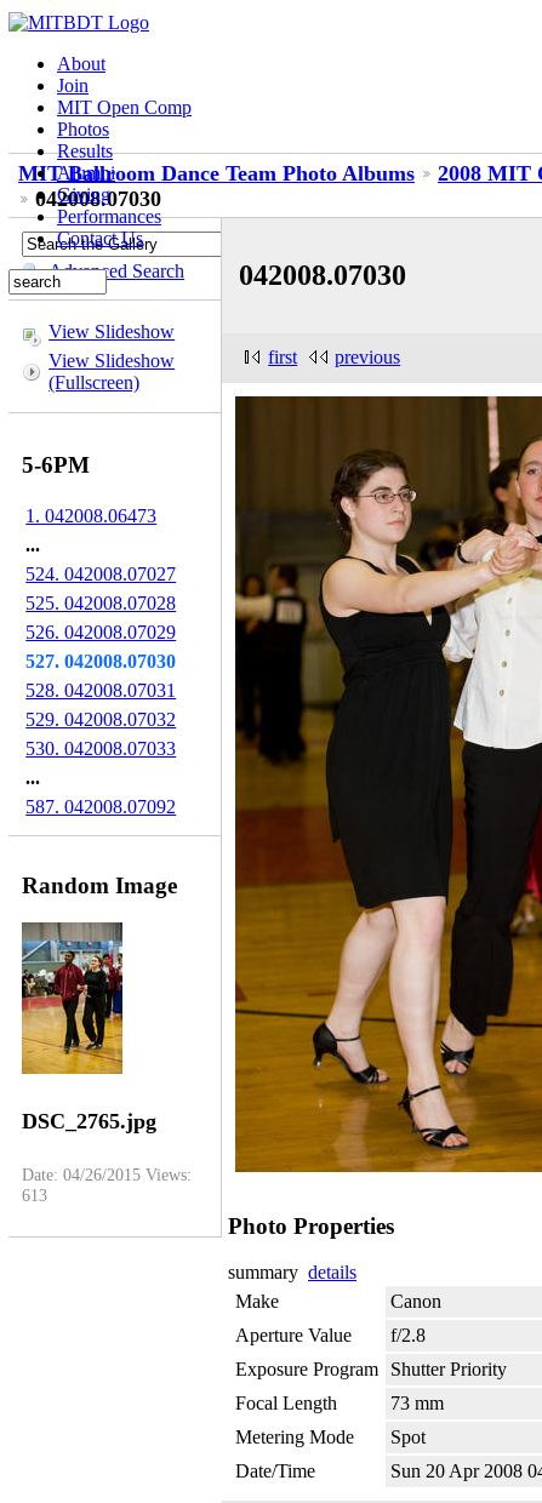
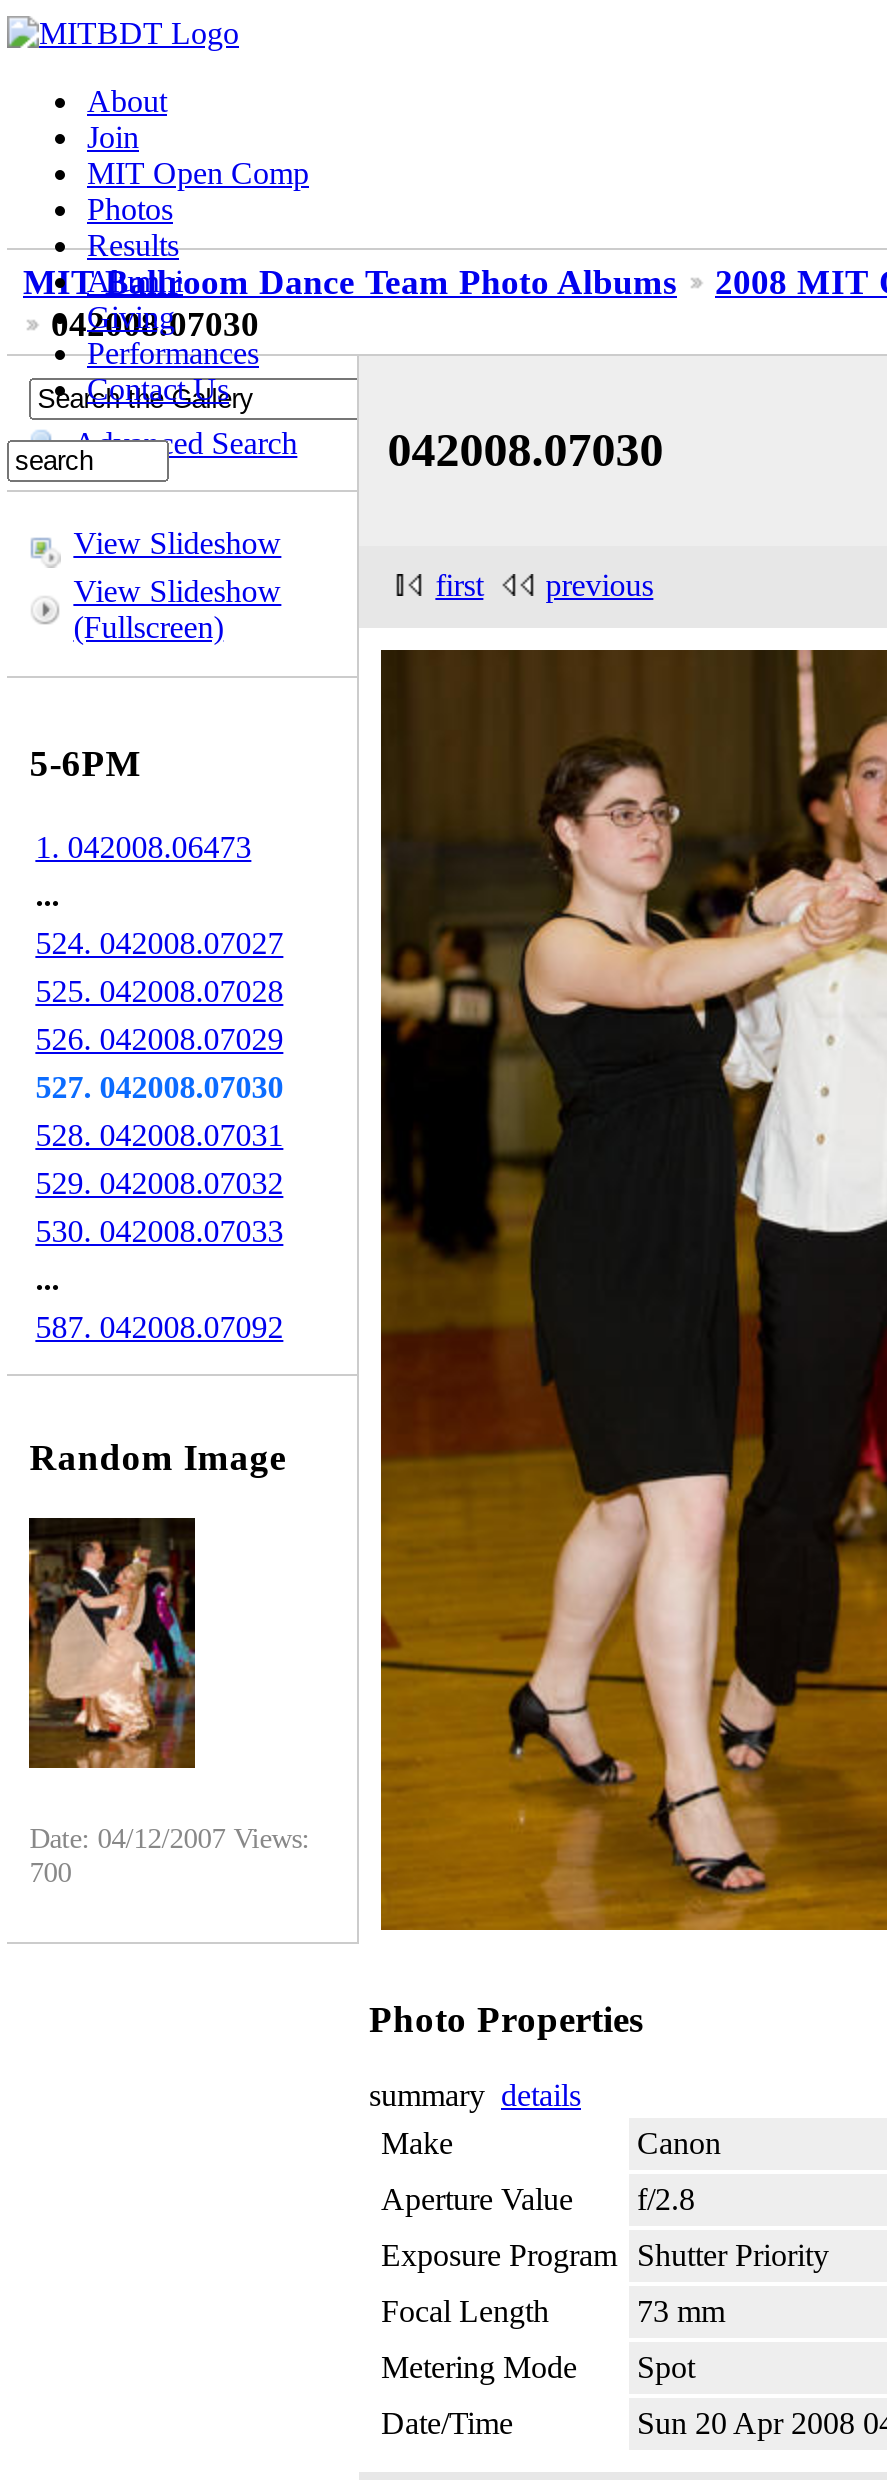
[21,922,192,1205] [image] | DSC_2765.jpg | Date: 04/26/2015 Views: | 613 -> [27,1518,309,1889] [image] | Date: 04/12/2007 Views: | 700

